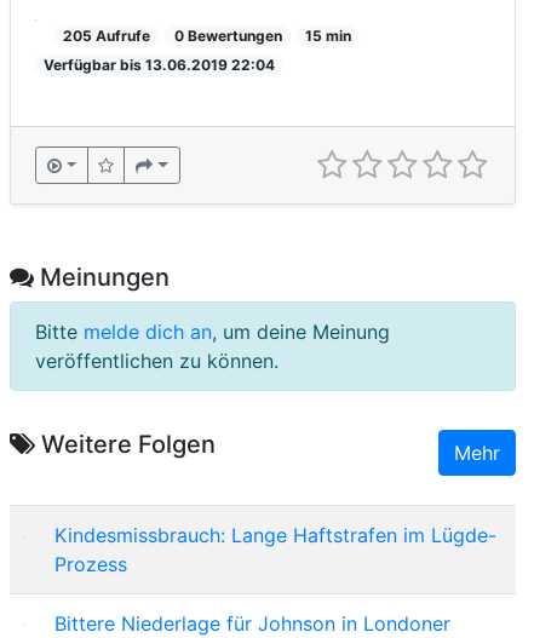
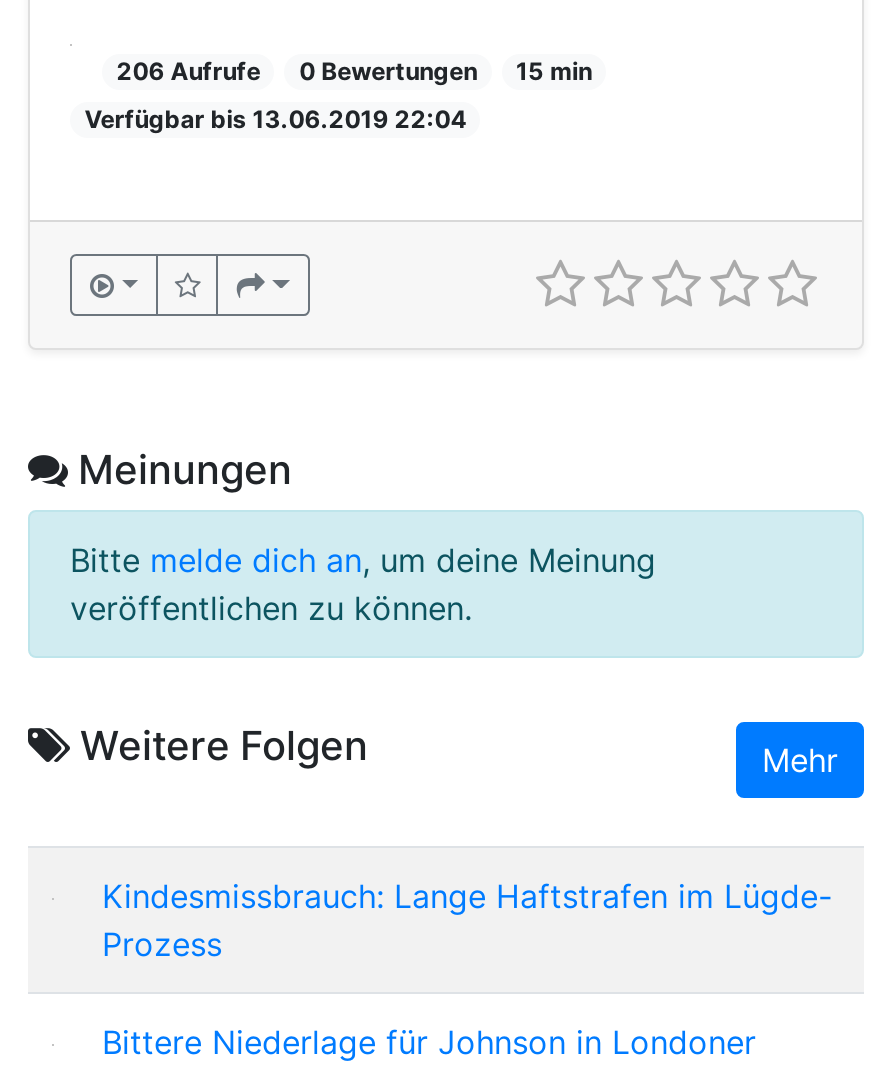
[63,26,150,44] 205 Aufrufe -> [116,55,260,85] 206 Aufrufe

